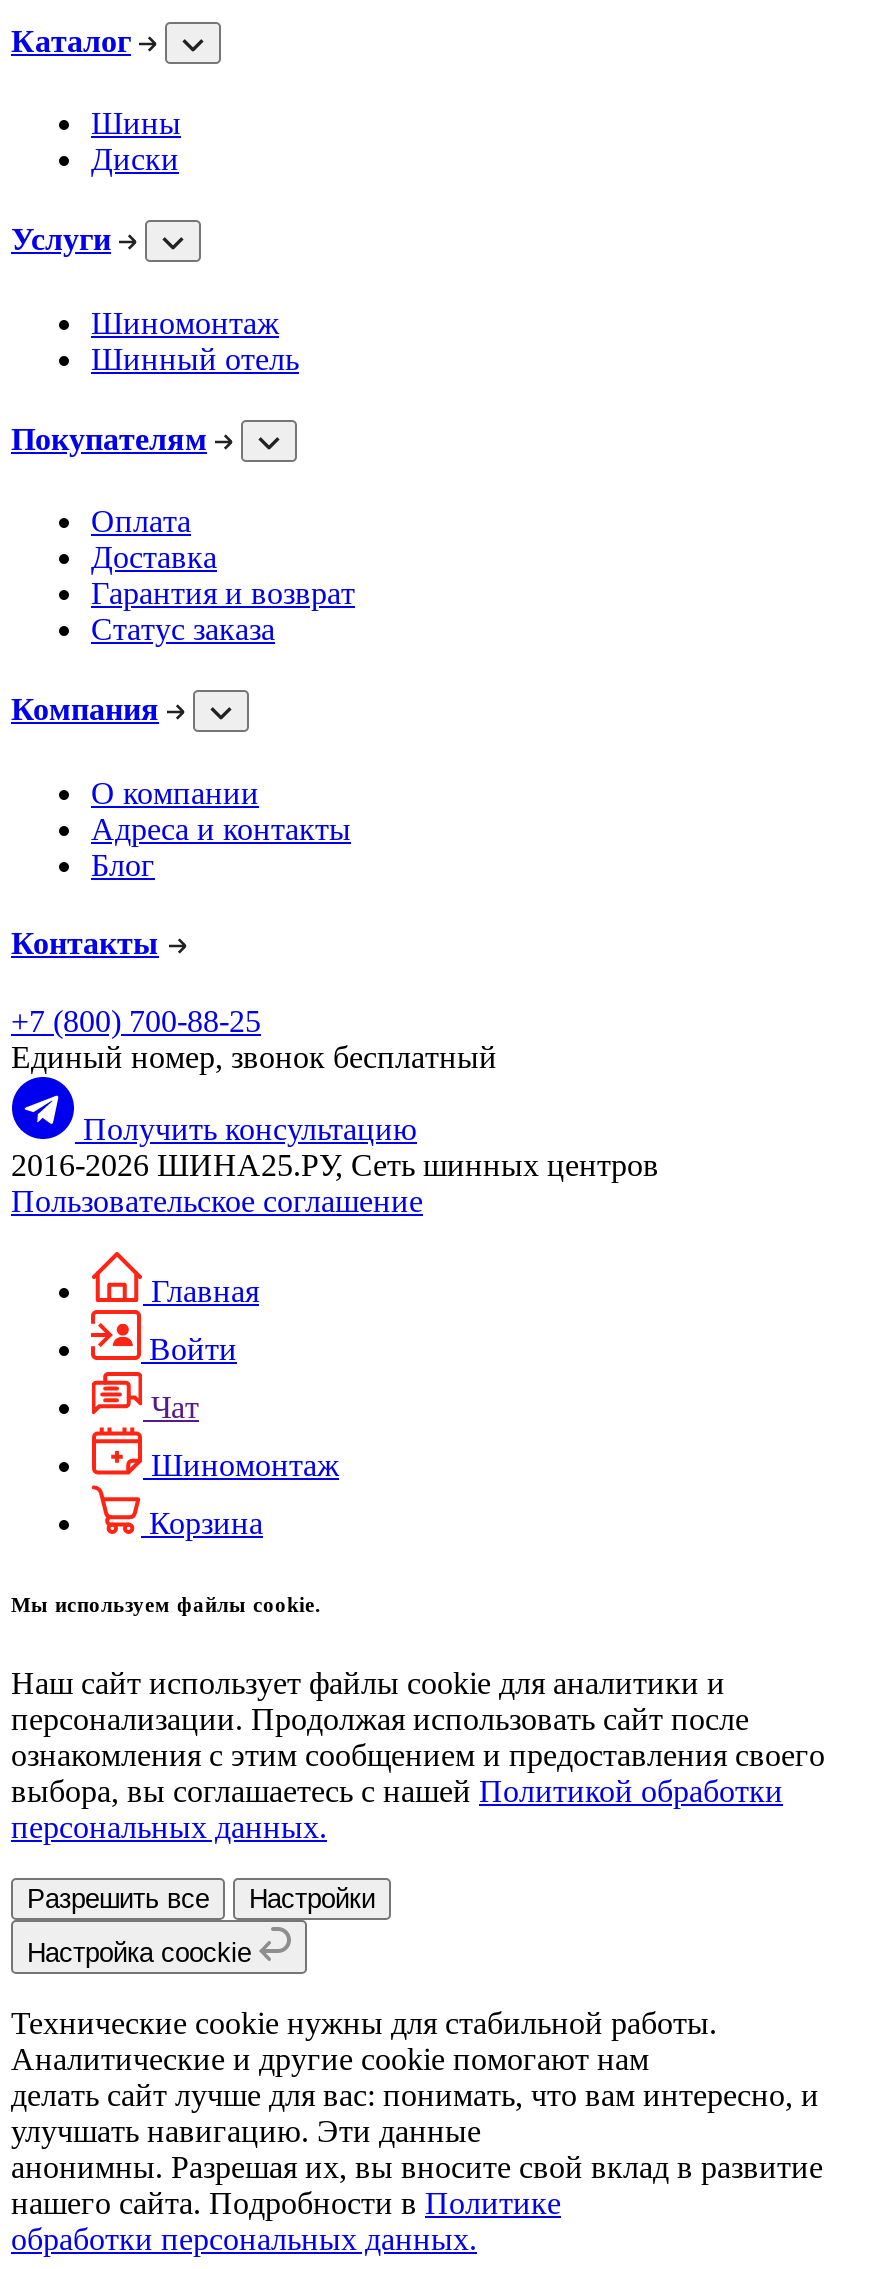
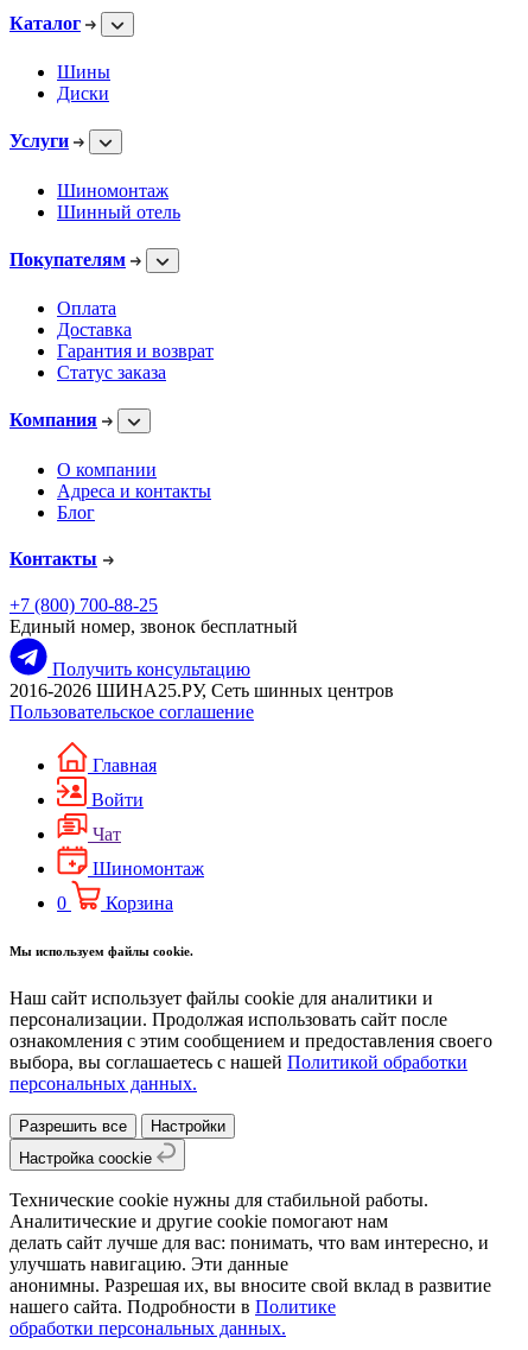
none -> [57,893,66,913] 0

